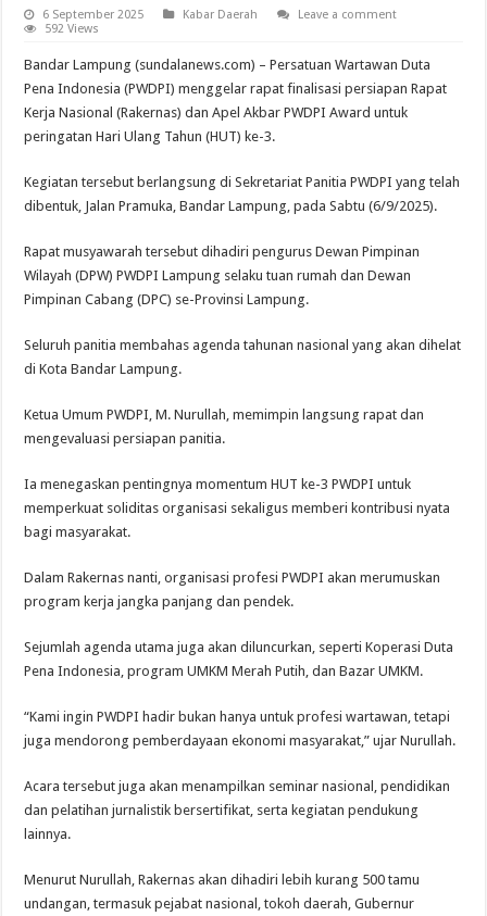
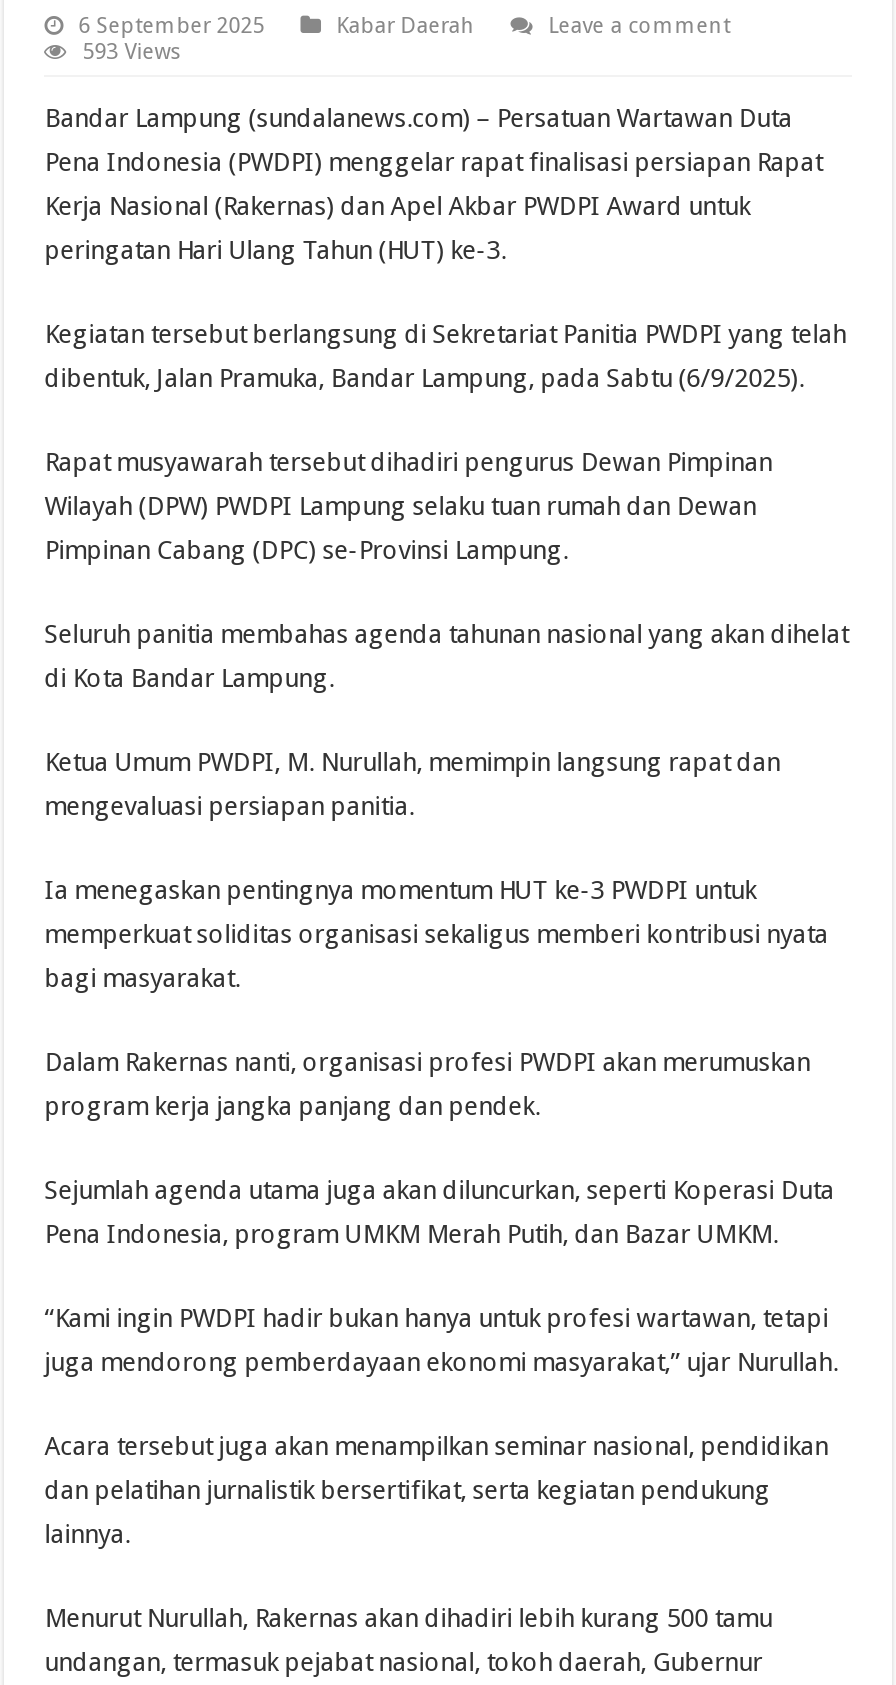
[45,22,99,36] 592 Views -> [82,39,182,65] 593 Views

